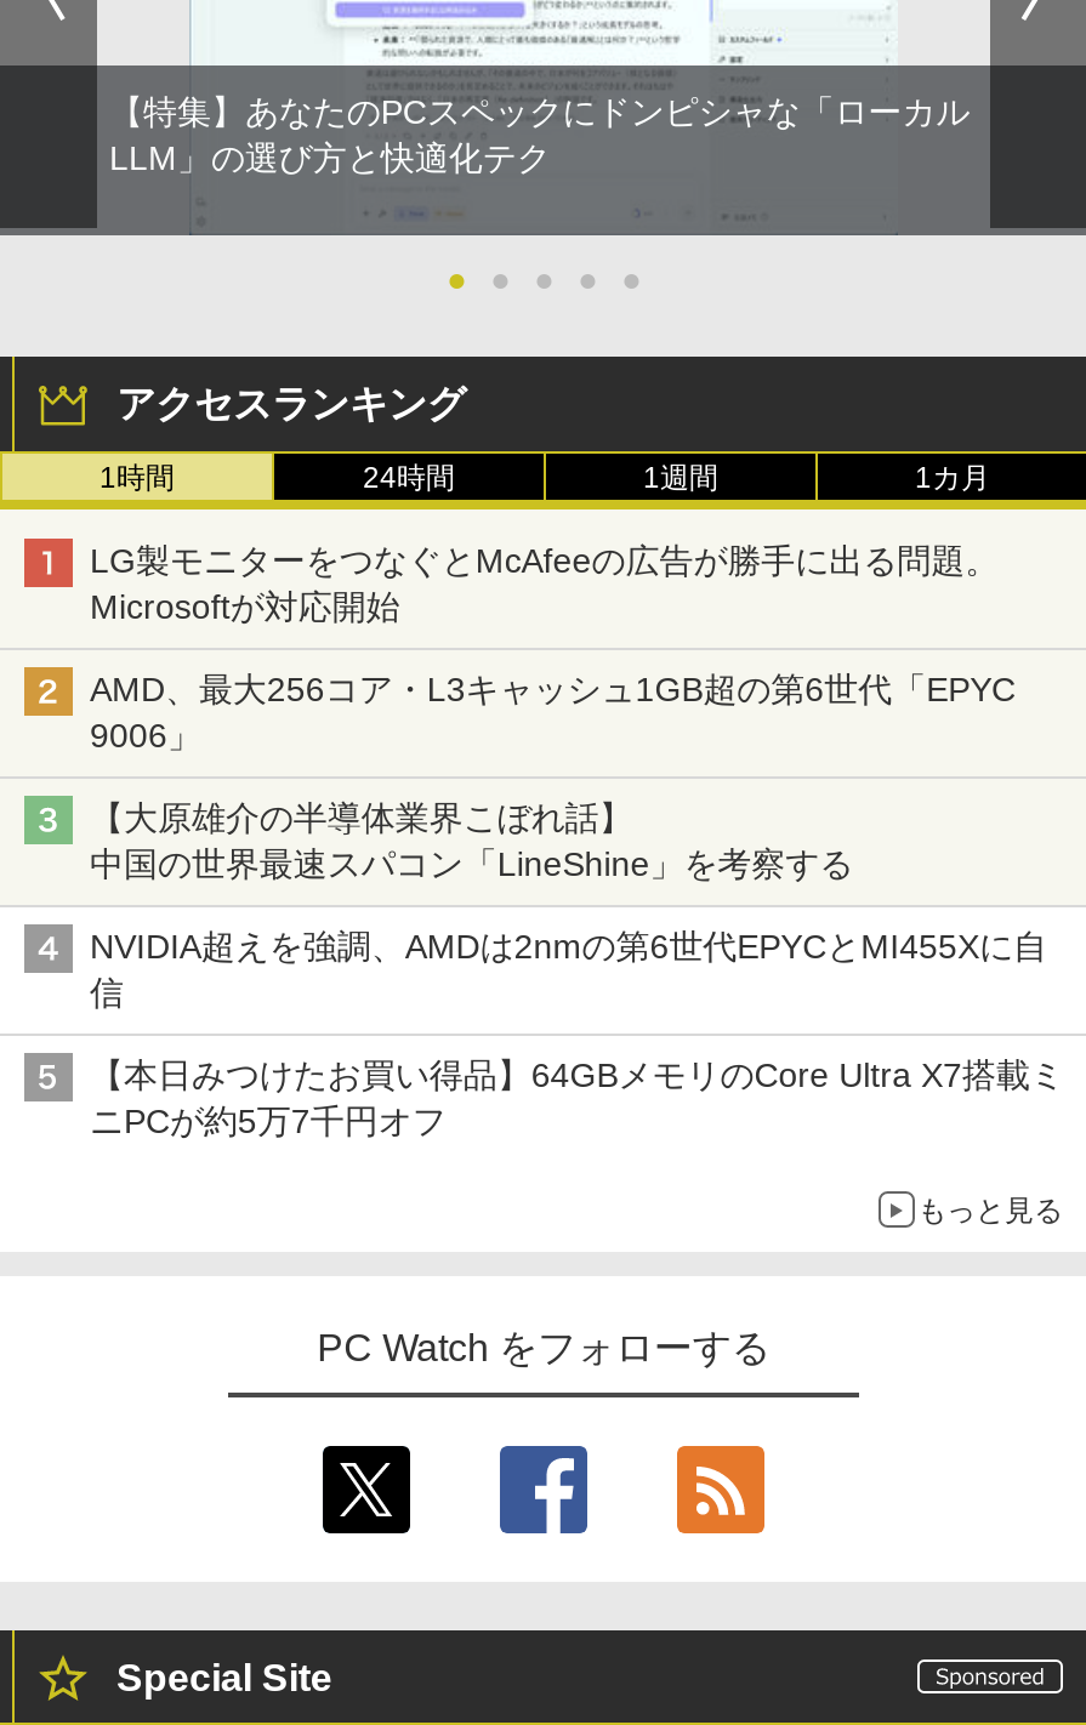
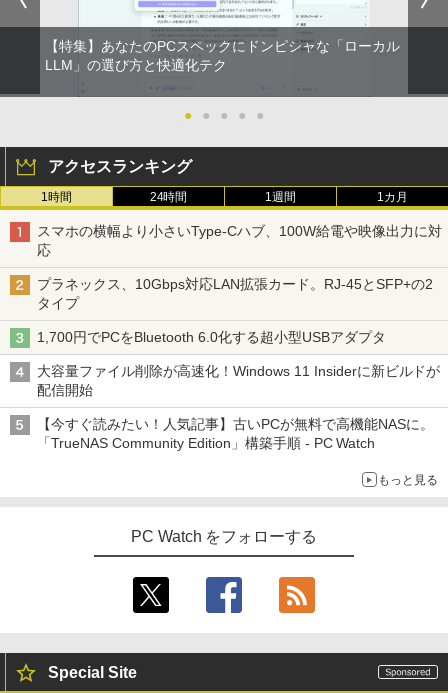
[90,542,999,627] LG製モニターをつなぐとMcAfeeの広告が勝手に出る問題。 | Microsoftが対応開始 -> [37,223,441,258] スマホの横幅より小さいType-Cハブ、100W給電や映像出力に対 | 応
[90,670,1016,755] AMD、最大256コア・L3キャッシュ1GB超の第6世代「EPYC | 9006」 -> [37,276,432,311] プラネックス、10Gbps対応LAN拡張カード。RJ-45とSFP+の2 | タイプ
[90,799,863,884] 【大原雄介の半導体業界こぼれ話】 | 中国の世界最速スパコン「LineShine」を考察する -> [37,329,389,345] 1,700円でPCをBluetooth 6.0化する超小型USBアダプタ
[90,928,1047,1012] NVIDIA超えを強調、AMDは2nmの第6世代EPYCとMI455Xに自 | 信 -> [37,363,440,398] 大容量ファイル削除が高速化！Windows 11 Insiderに新ビルドが | 配信開始
[90,1056,1064,1141] 【本日みつけたお買い得品】64GBメモリのCore Ultra X7搭載ミ | ニPCが約5万7千円オフ -> [37,416,434,451] 【今すぐ読みたい！人気記事】古いPCが無料で高機能NASに。 | 「TrueNAS Community Edition」構築手順 - PC Watch

